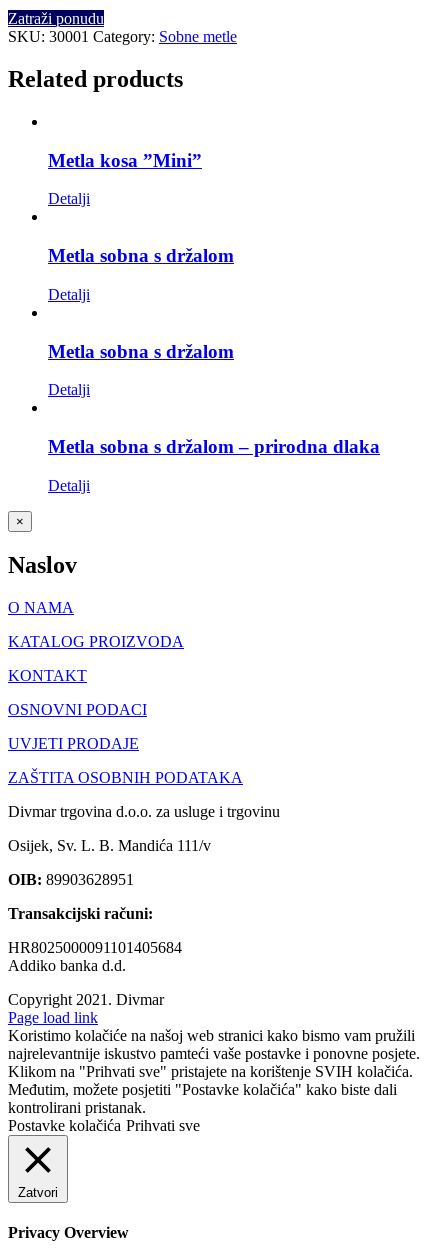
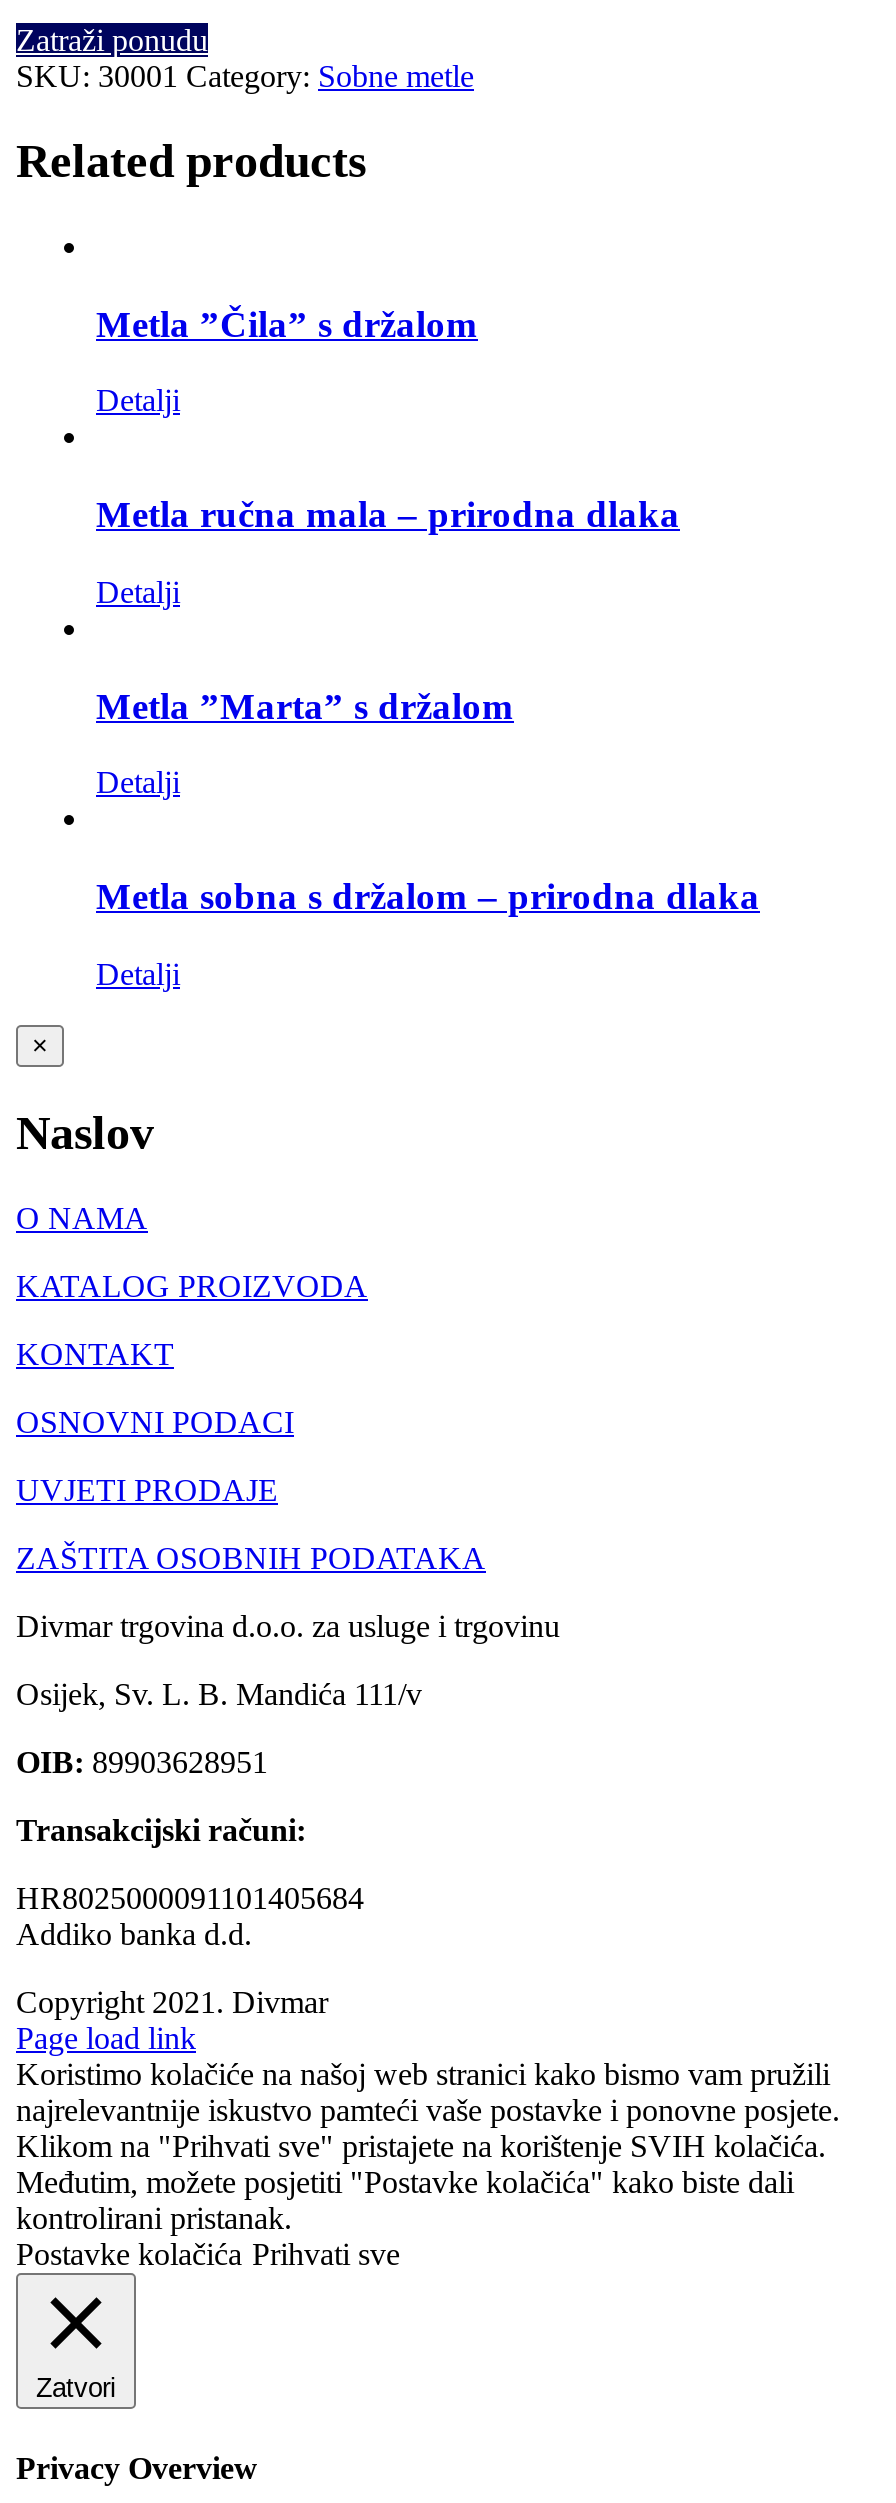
[48,150,202,171] Metla kosa ”Mini” -> [96,302,478,344] Metla ”Čila” s držalom
[48,245,234,266] Metla sobna s držalom -> [96,493,680,535] Metla ručna mala – prirodna dlaka
[48,340,234,361] Metla sobna s držalom -> [96,684,514,726] Metla ”Marta” s držalom

